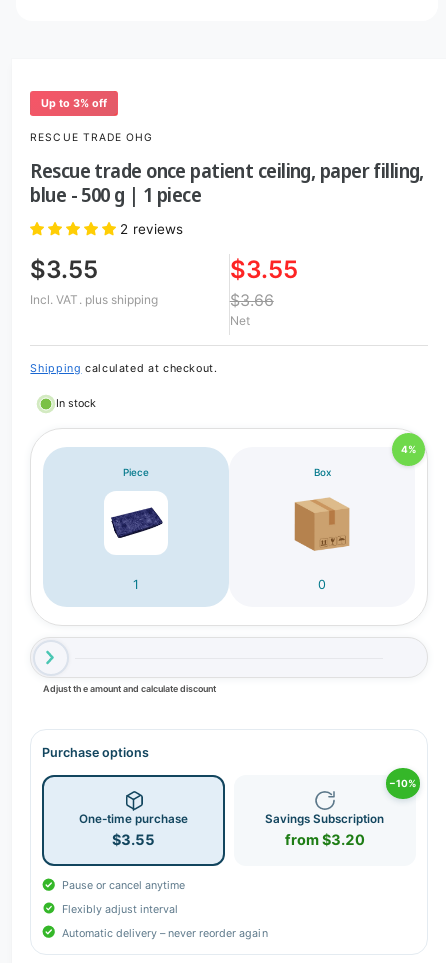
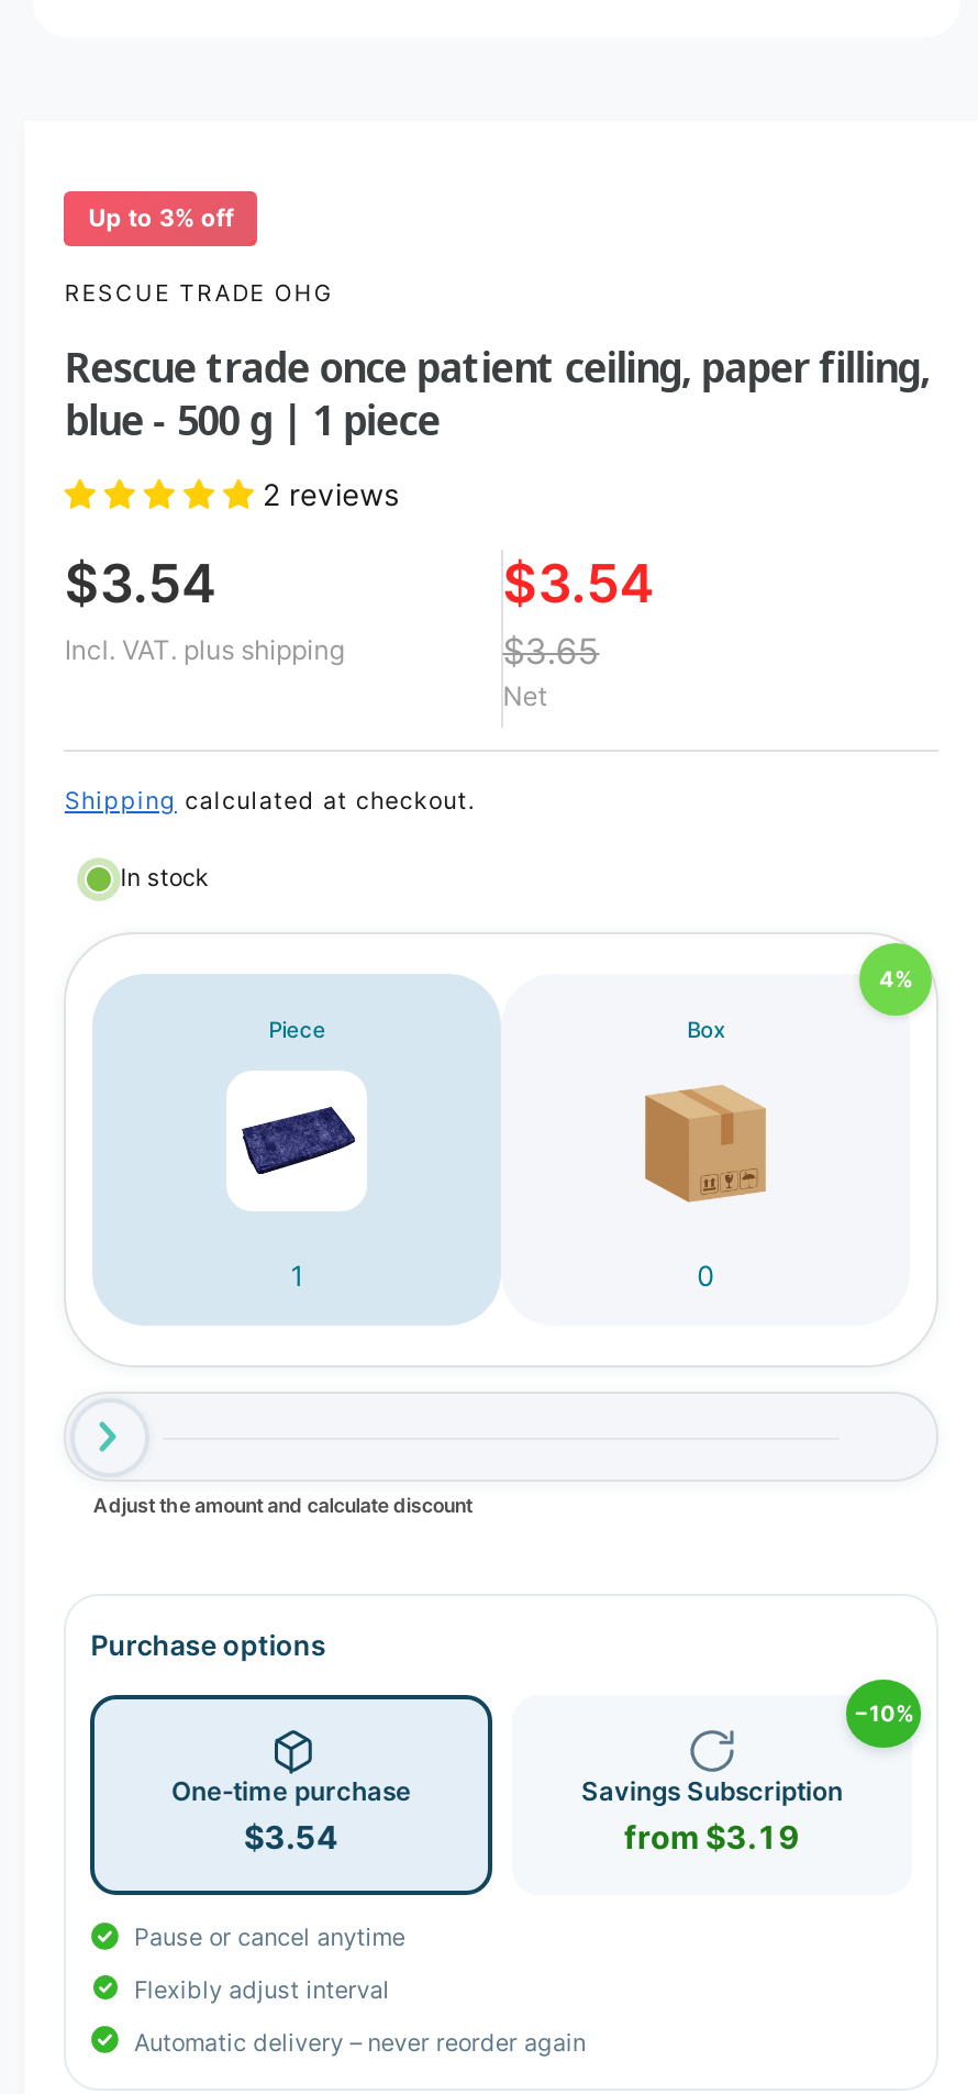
[30,255,98,284] $3.55 -> [65,552,216,616] $3.54
[230,255,298,284] $3.55 -> [503,552,654,616] $3.54
[230,290,274,310] $3.66 -> [503,629,600,673] $3.65
[112,831,155,848] $3.55 -> [244,1819,338,1856] $3.54
[285,831,365,848] from $3.20 -> [624,1819,800,1856] from $3.19

